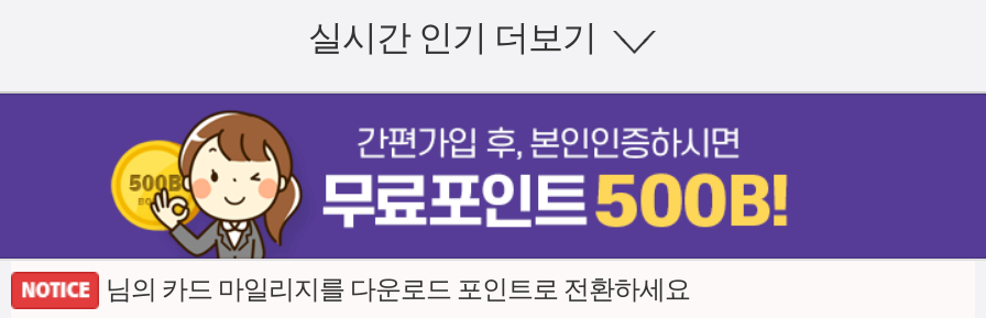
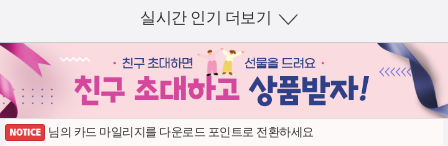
[7,91,979,261] [image] -> [3,42,445,119] [image]

